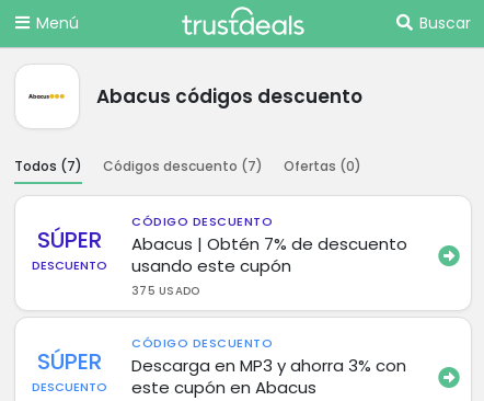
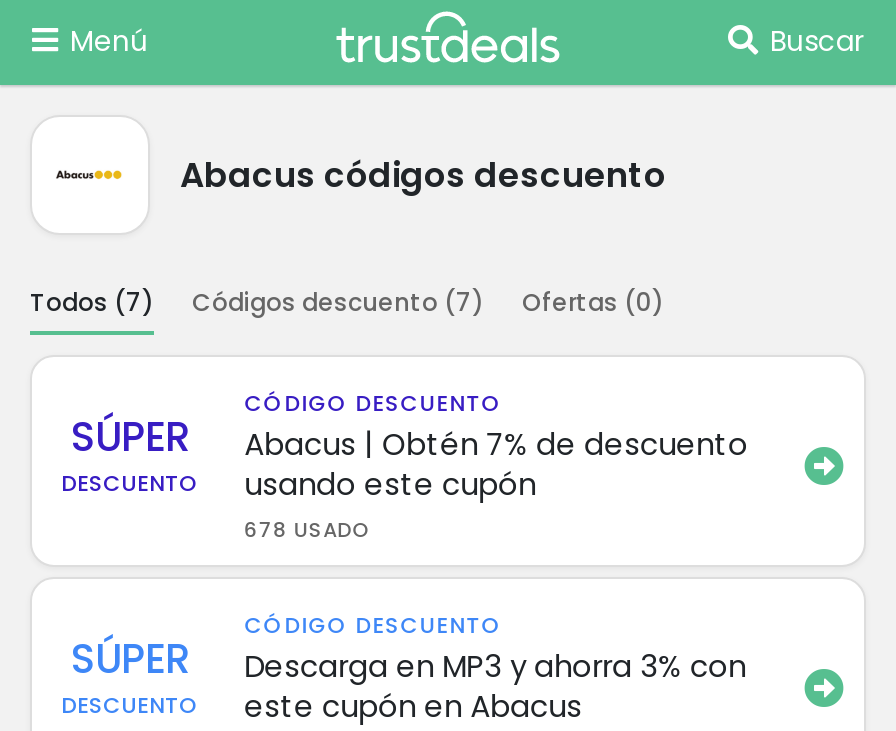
[132,282,200,299] 375 USADO -> [244,514,369,544] 678 USADO

